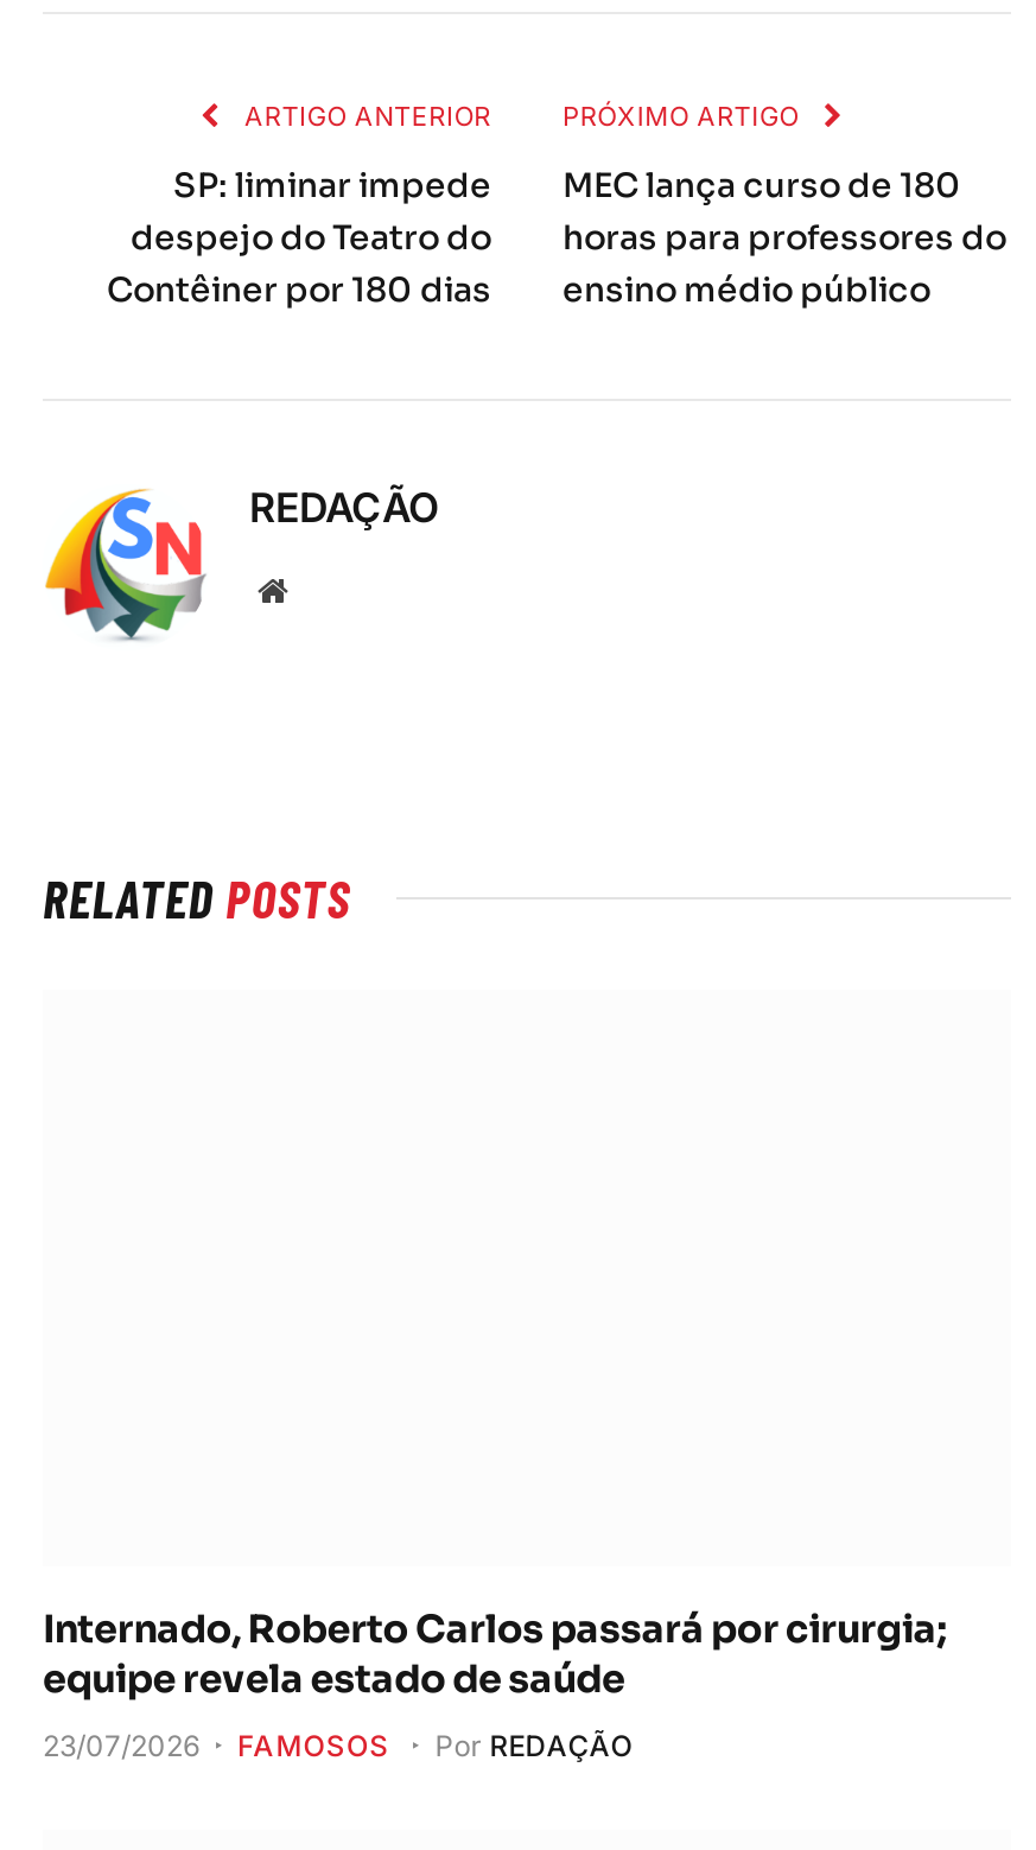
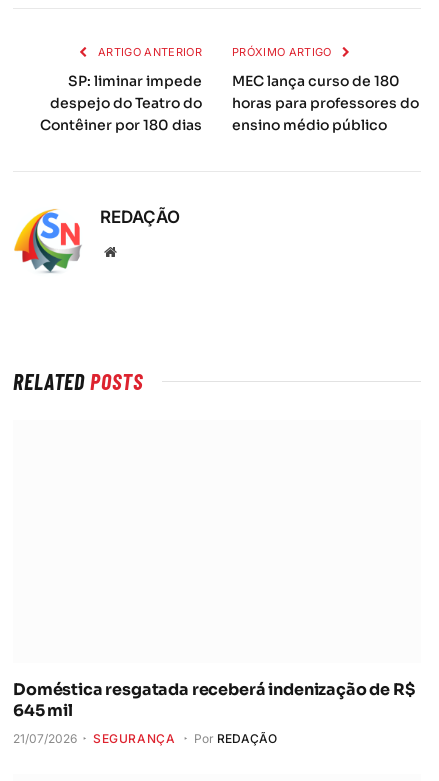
[43,1604,946,1703] Internado, Roberto Carlos passará por cirurgia; | equipe revela estado de saúde -> [13,679,415,721] Doméstica resgatada receberá indenização de R$ | 645 mil
[43,1727,390,1763] 23/07/2026 | FAMOSOS -> [13,731,175,746] 21/07/2026 | SEGURANÇA

